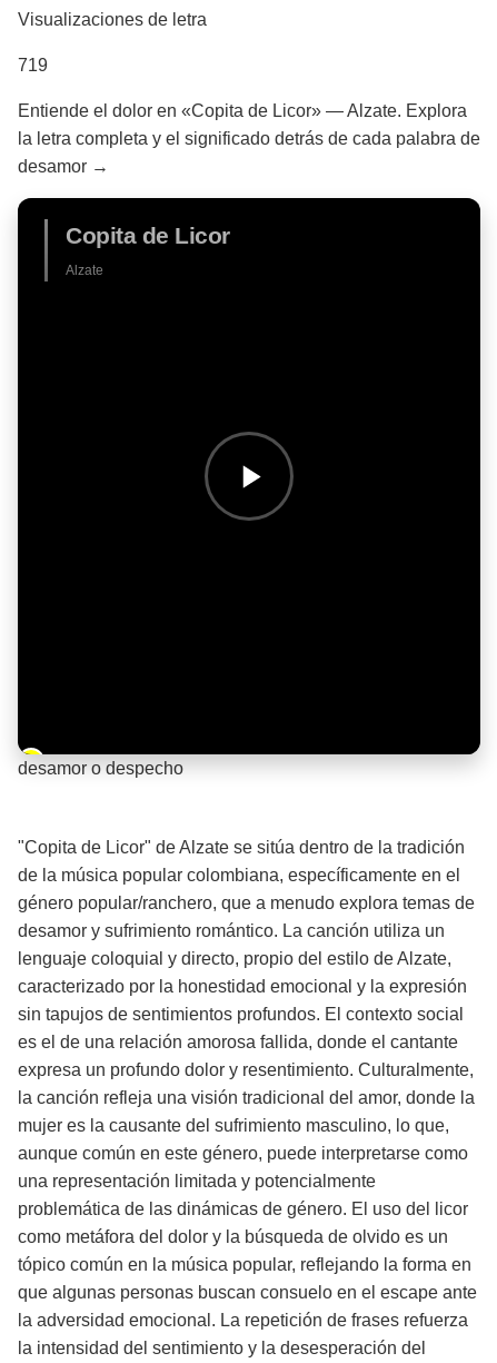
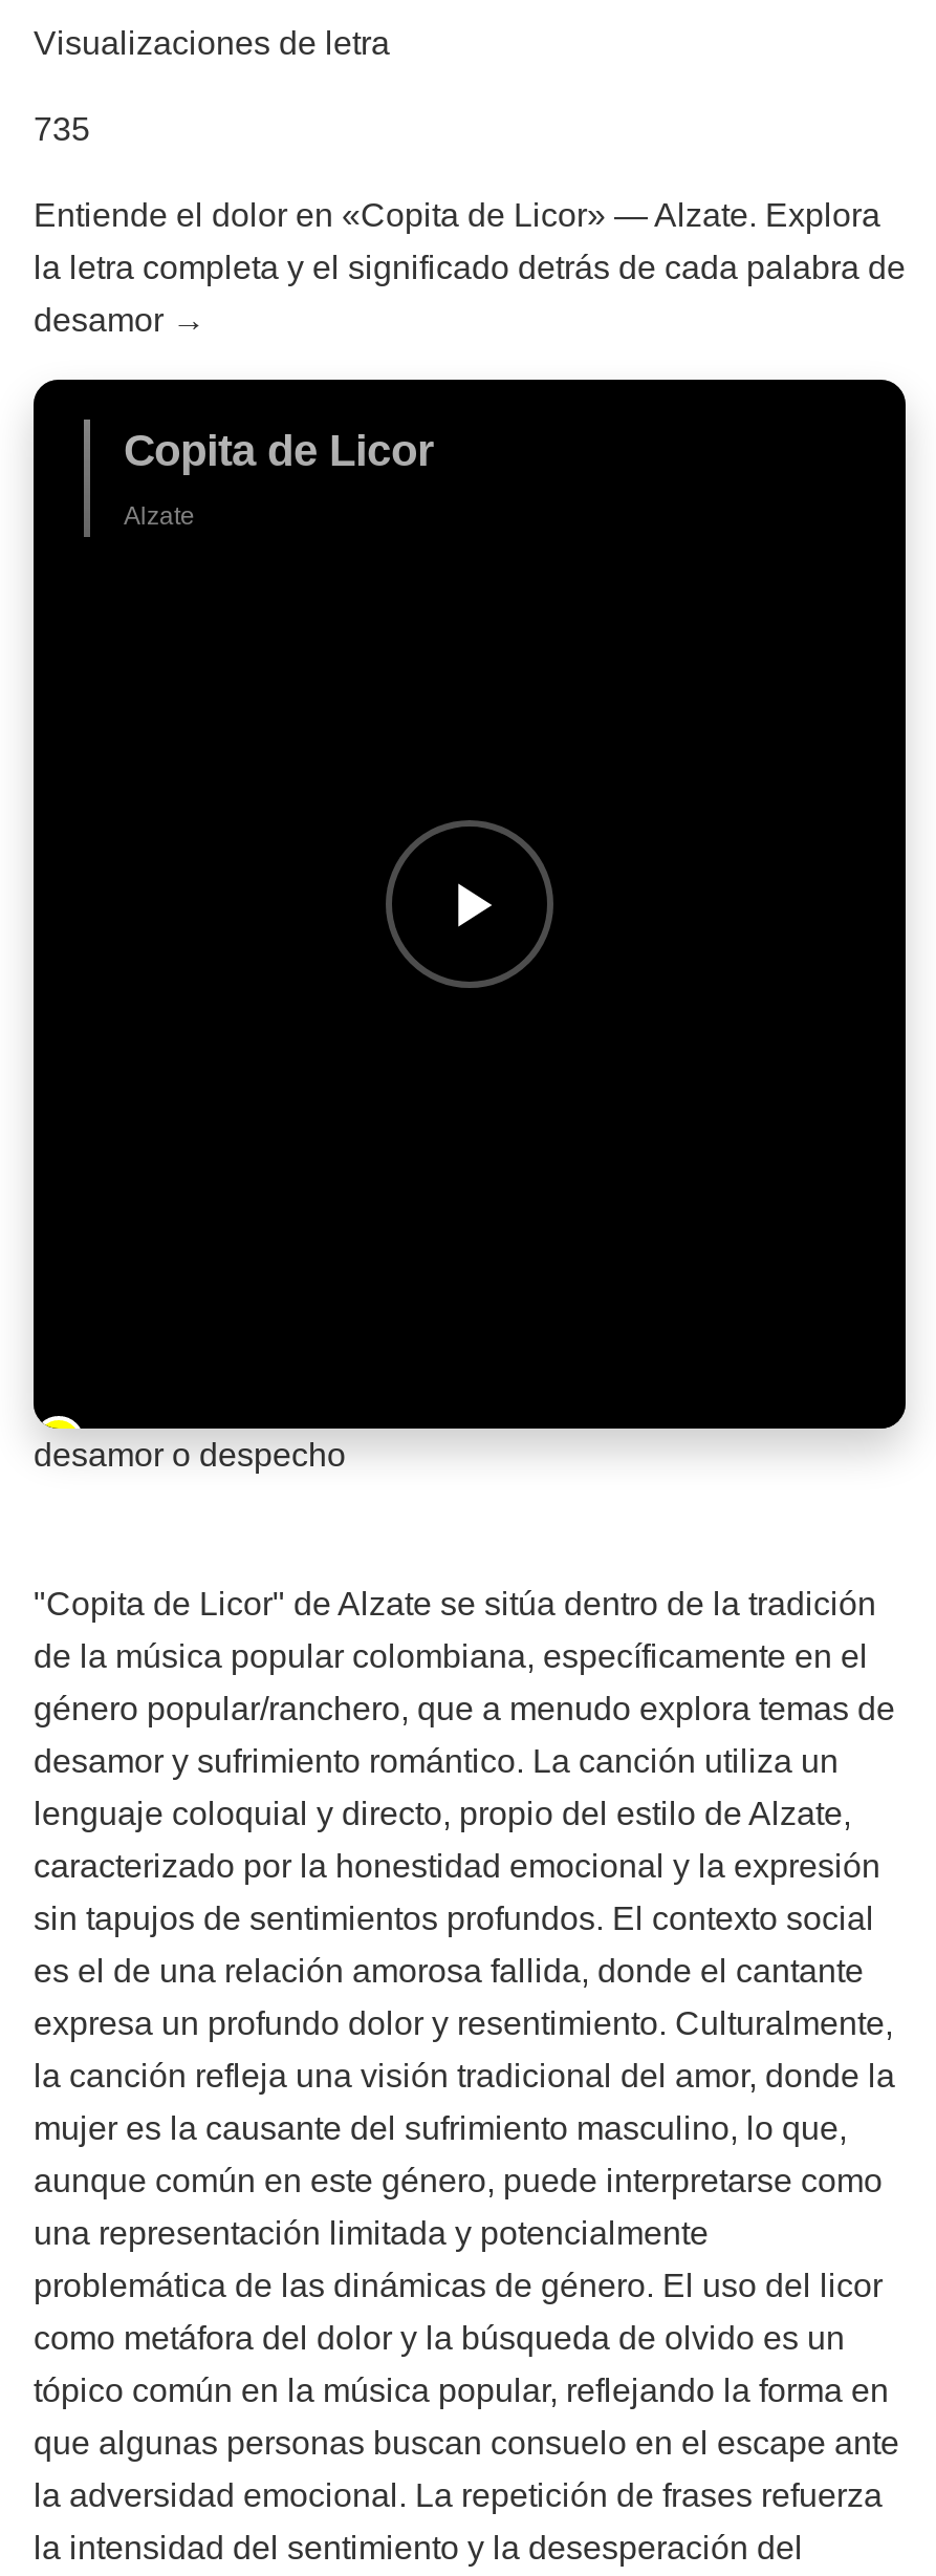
[18,56,48,75] 719 -> [34,111,90,147] 735

